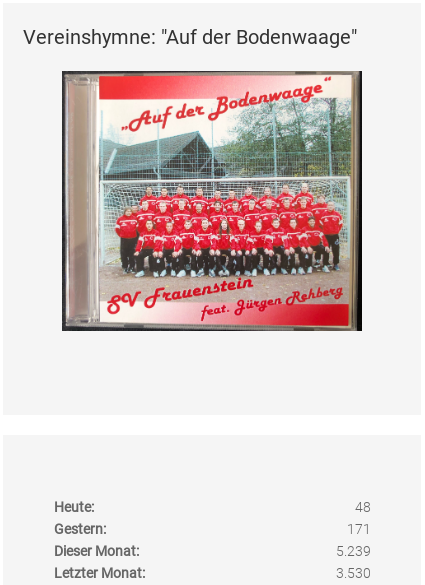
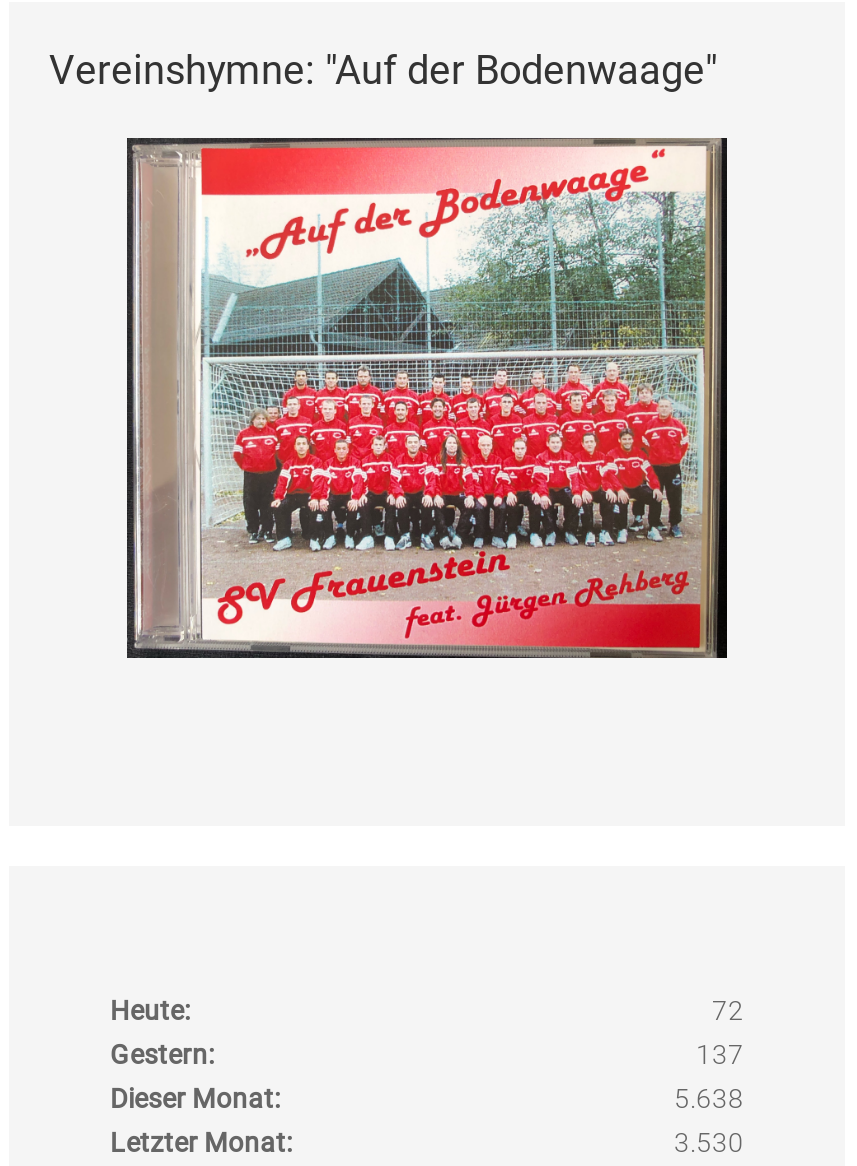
[354,499,370,515] 48 -> [712,994,744,1026] 72
[346,521,370,537] 171 -> [696,1038,744,1070] 137
[335,543,370,559] 5.239 -> [674,1082,744,1114] 5.638

